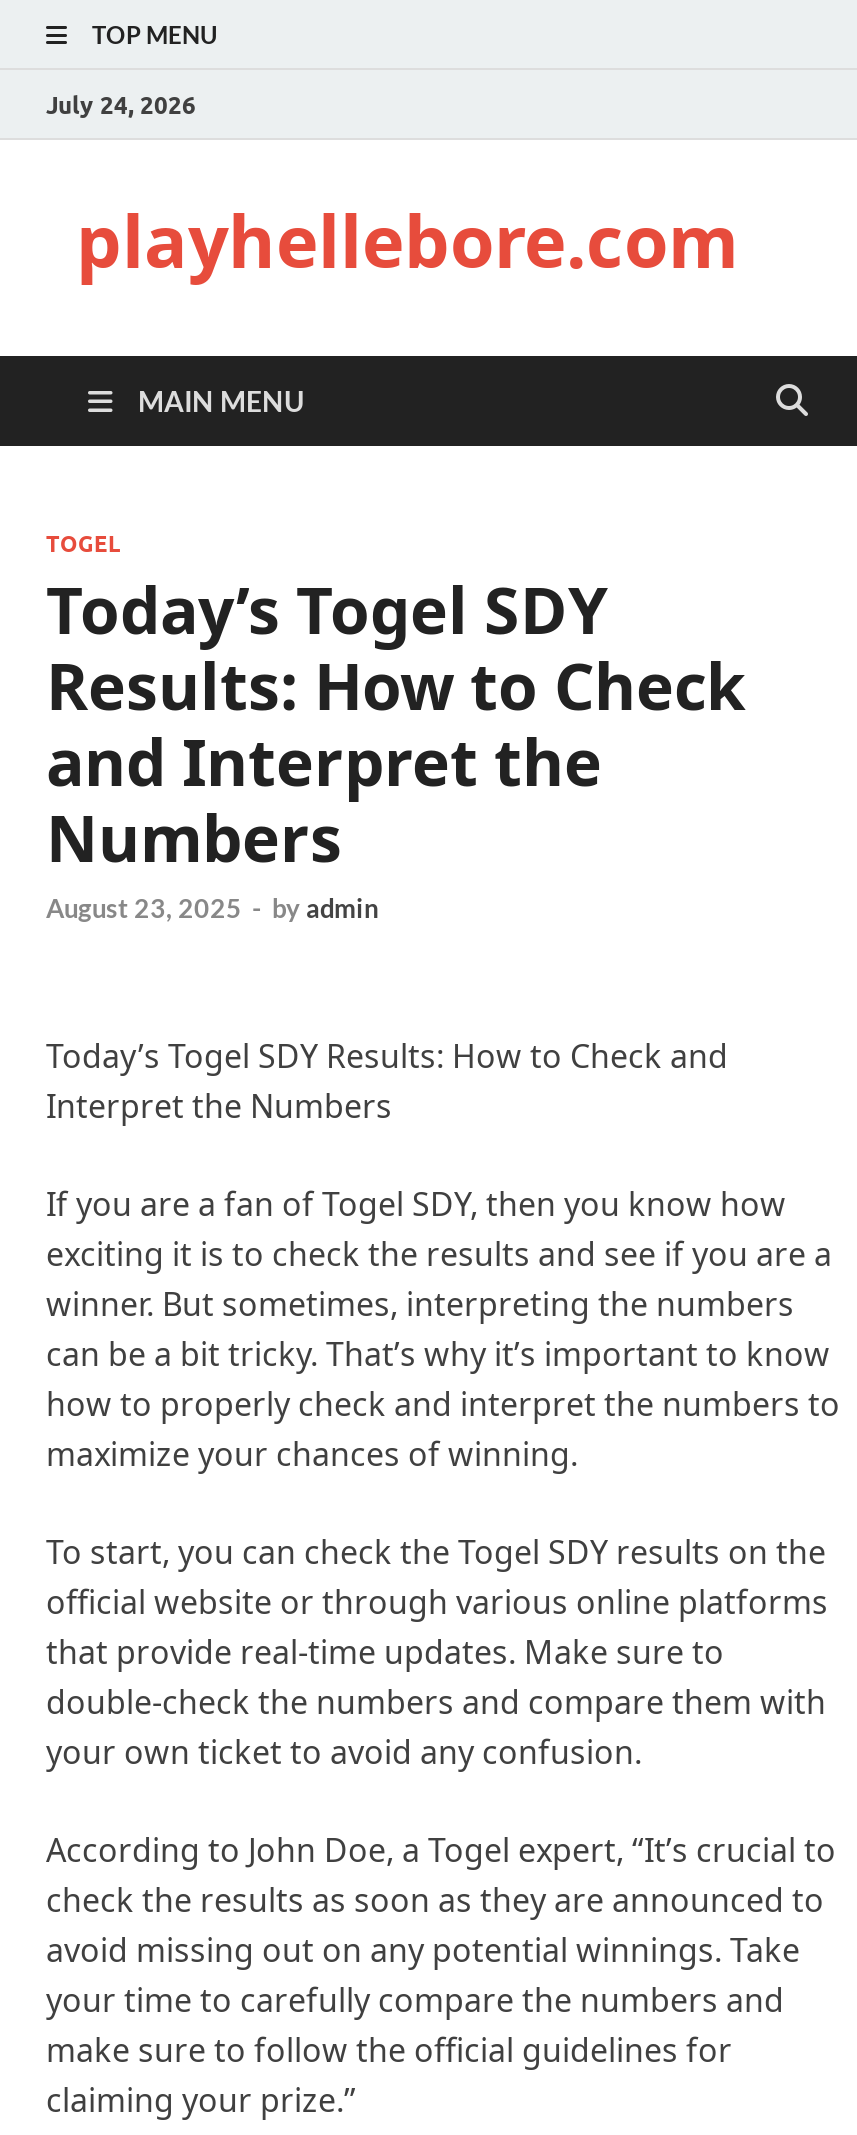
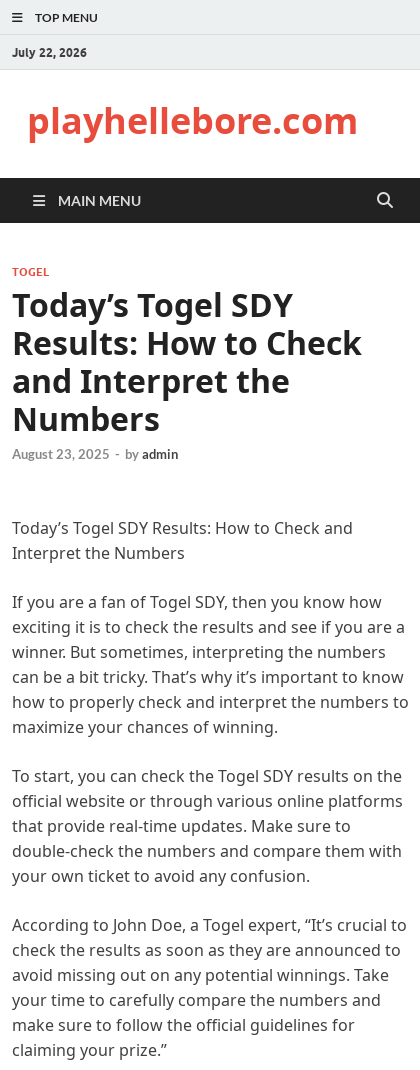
[46,89,196,119] July 24, 2026 -> [12,44,87,59] July 22, 2026

